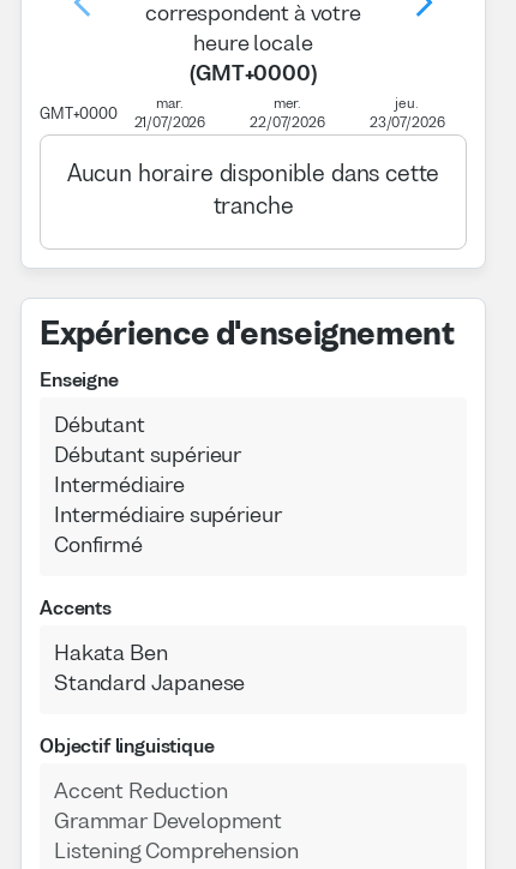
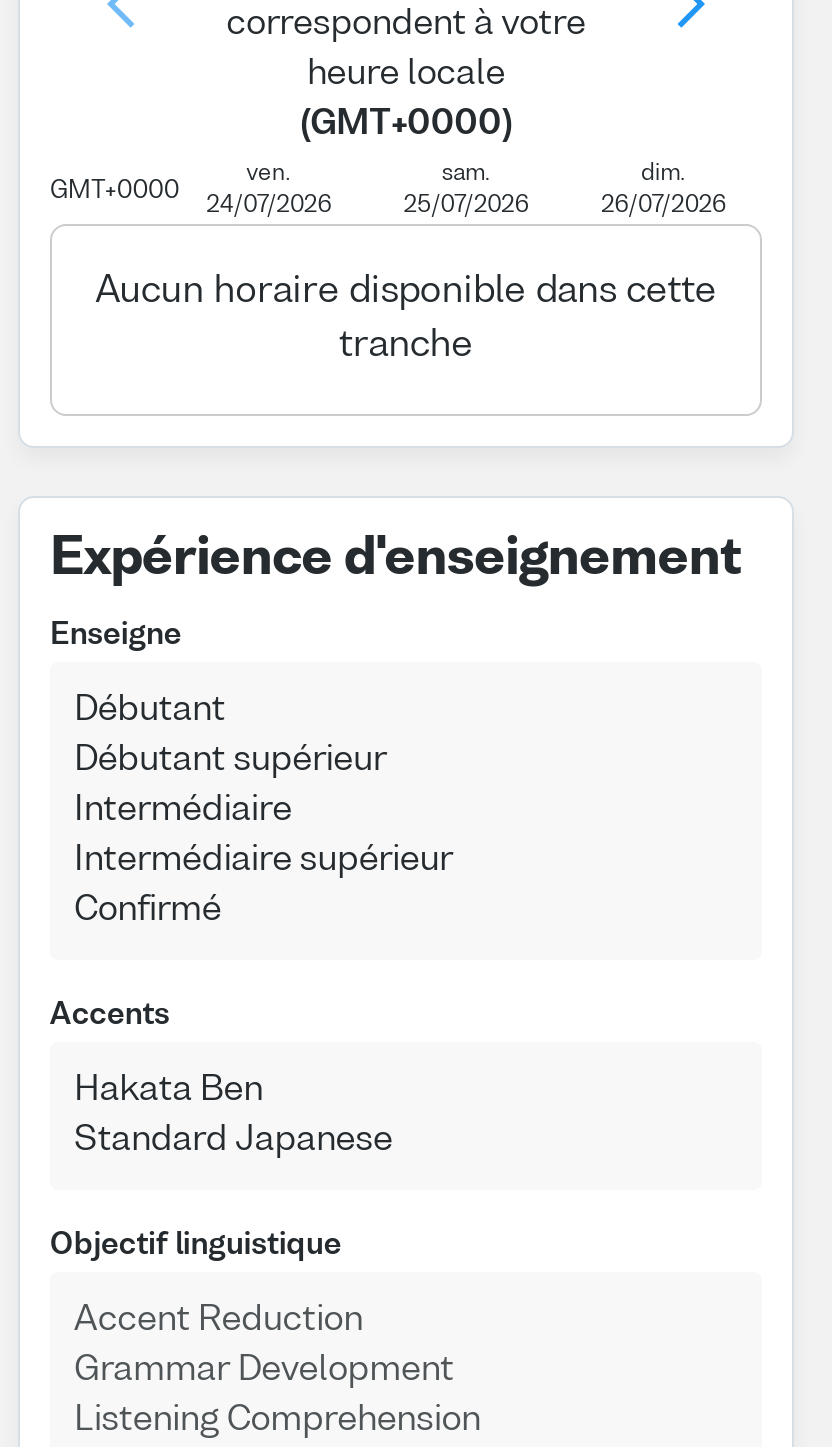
[156,98,183,111] mar. -> [246,163,291,185] ven.
[273,98,301,111] mer. -> [442,163,490,185] sam.
[395,98,419,111] jeu. -> [641,163,686,185] dim.
[134,117,205,130] 21/07/2026 -> [206,195,331,217] 24/07/2026
[250,117,325,130] 22/07/2026 -> [404,195,528,217] 25/07/2026
[370,117,444,130] 23/07/2026 -> [601,195,726,217] 26/07/2026

